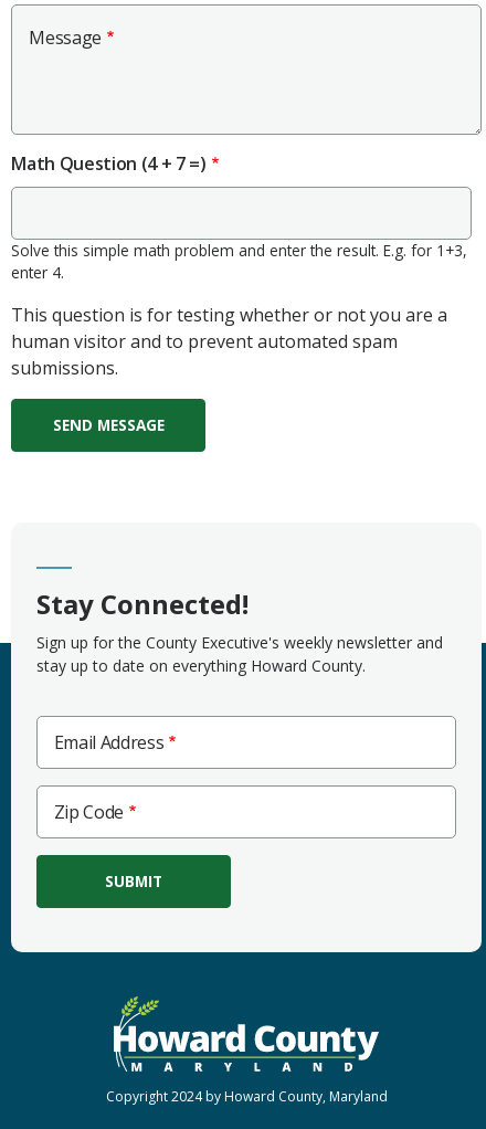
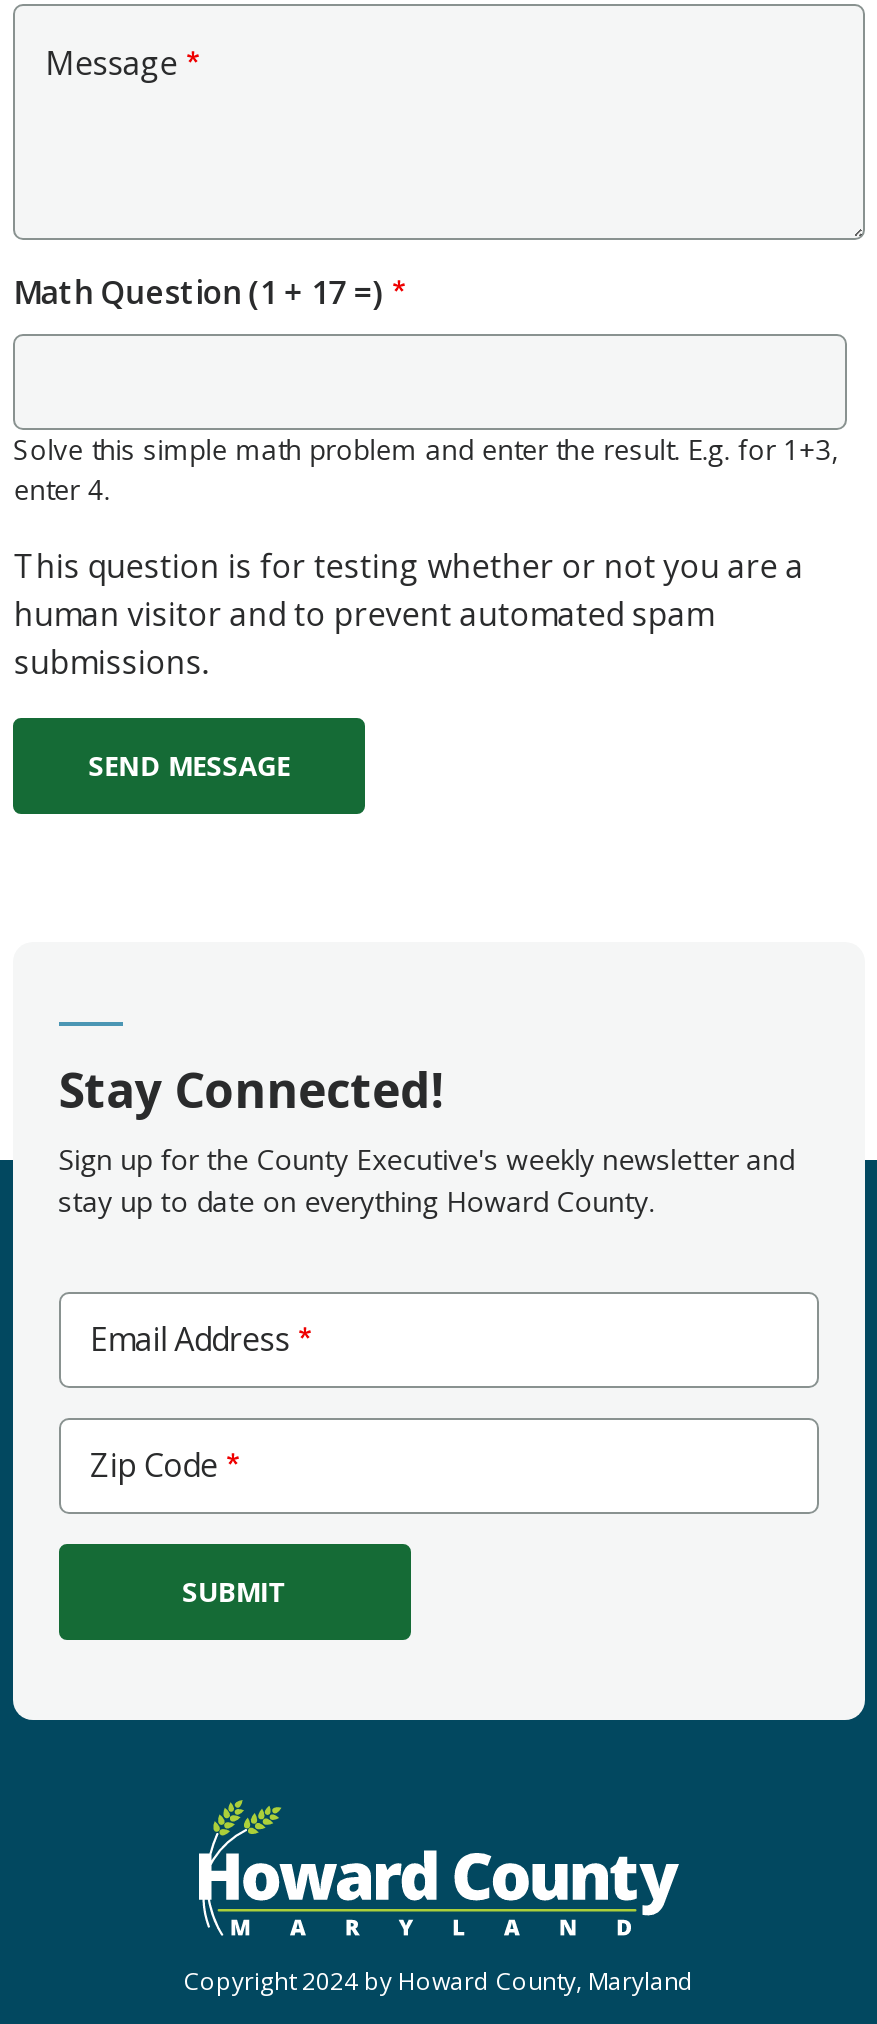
[11,151,206,176] Math Question (4 + 7 =) -> [13,270,384,314] Math Question (1 + 17 =)

